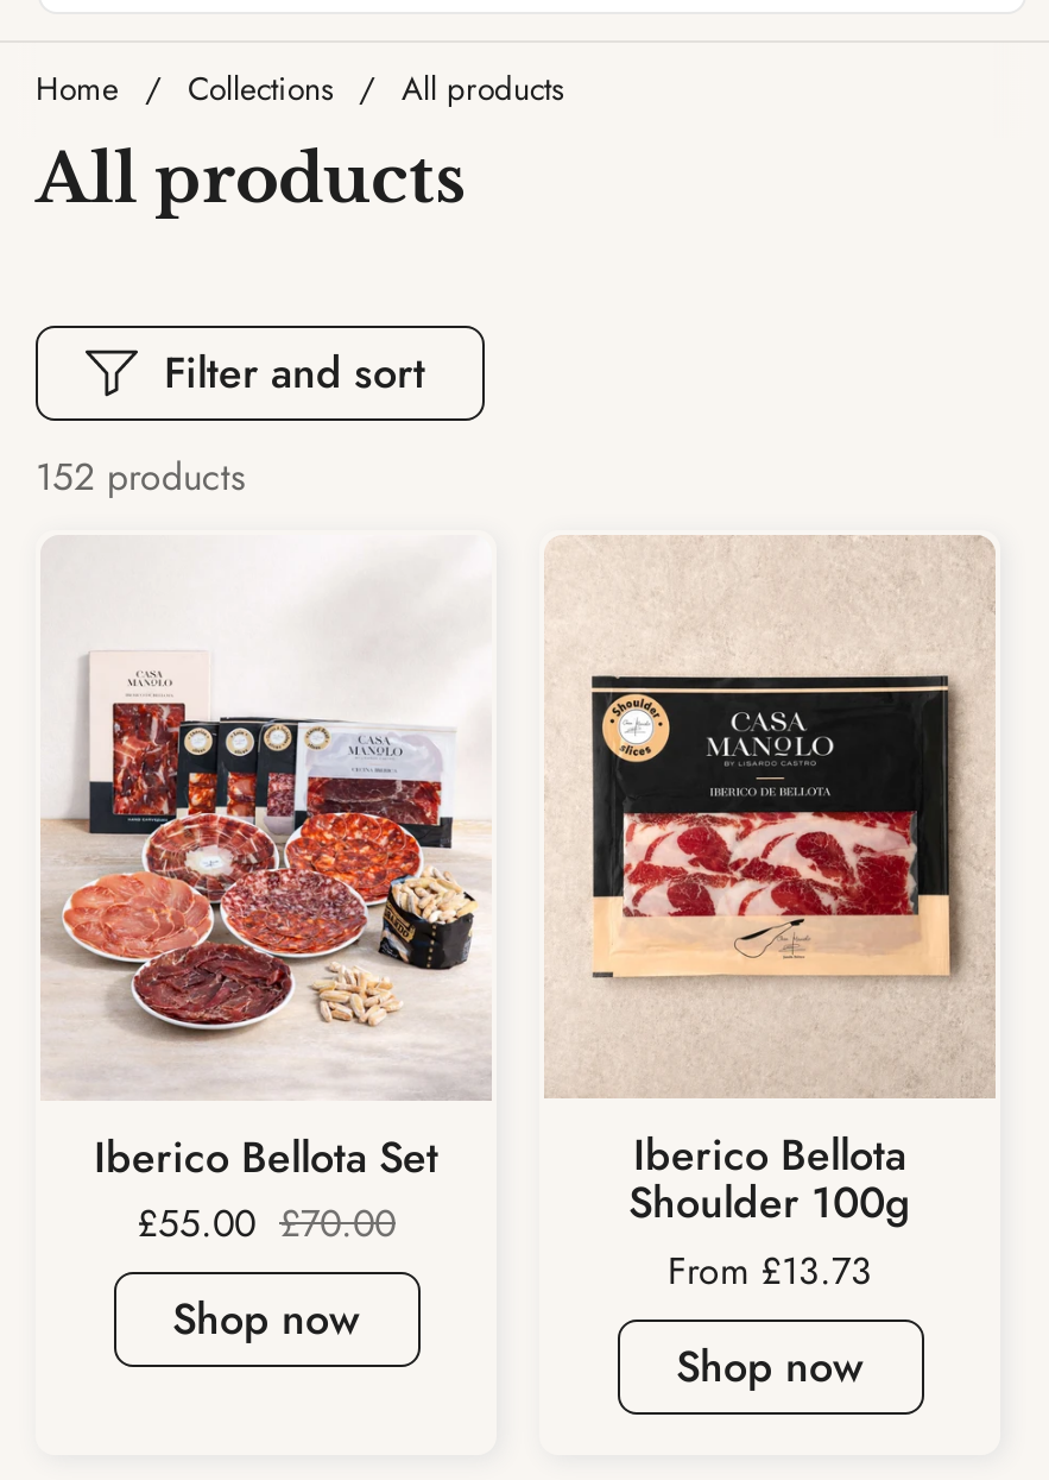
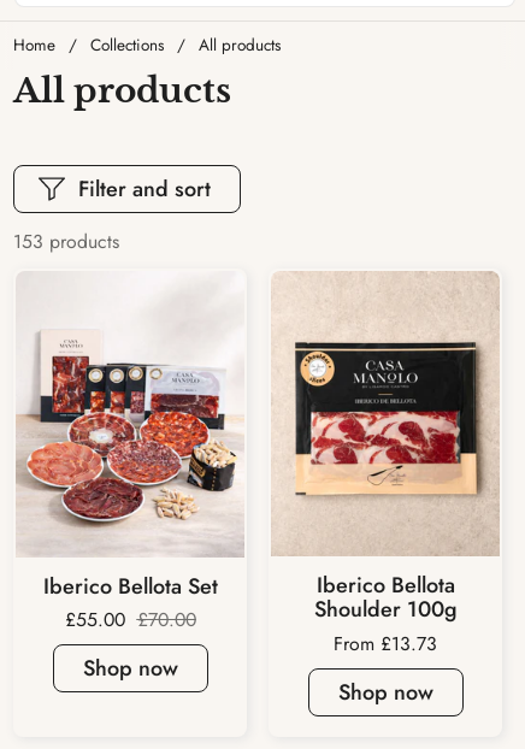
[36,449,245,504] 152 products -> [13,228,119,255] 153 products

